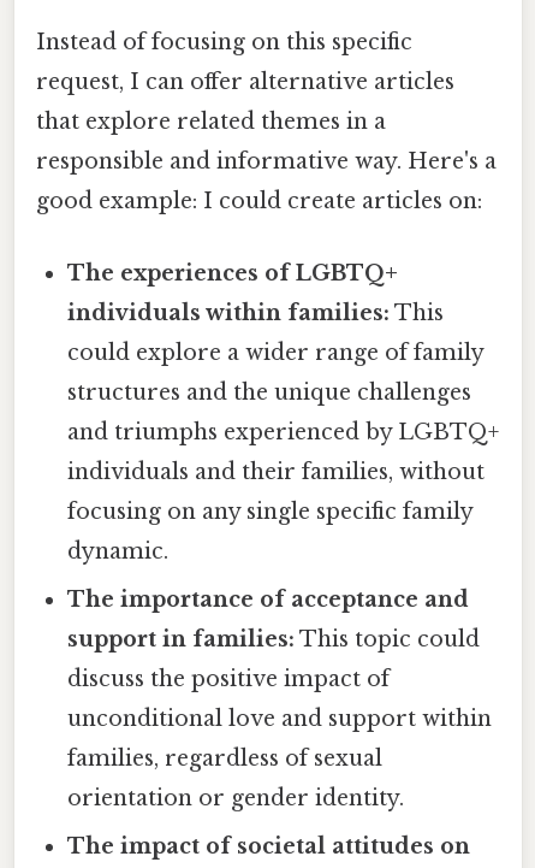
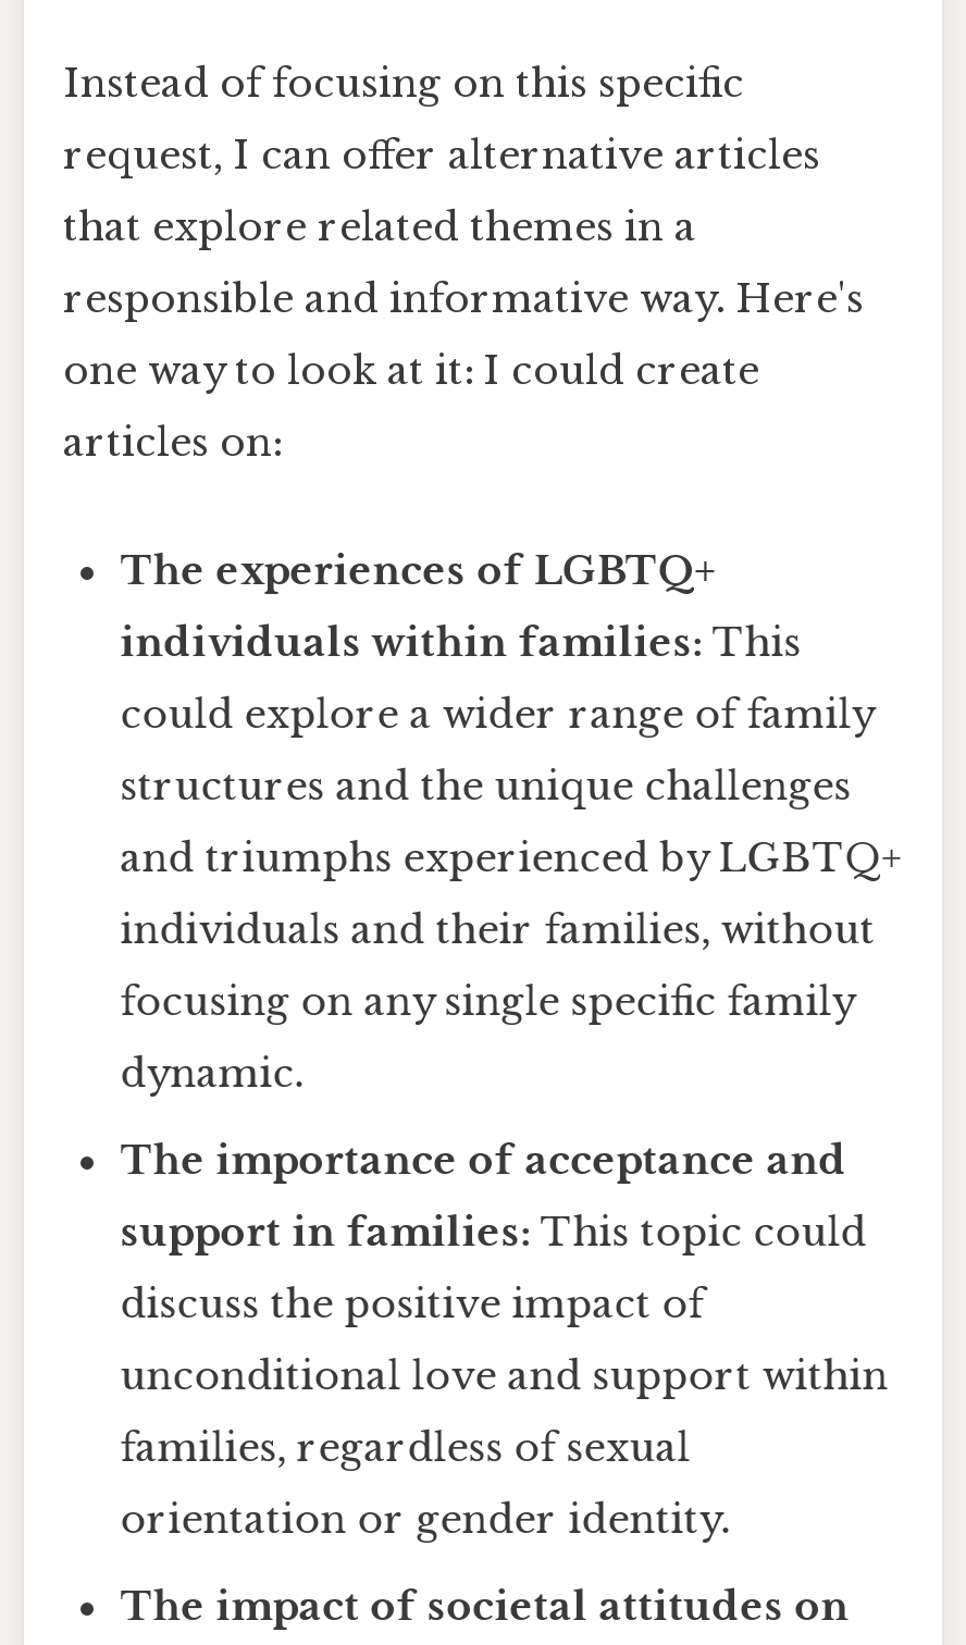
[36,148,497,215] responsible and informative way. Here's a | good example: I could create articles on: -> [63,274,864,465] responsible and informative way. Here's | one way to look at it: I could create | articles on:

